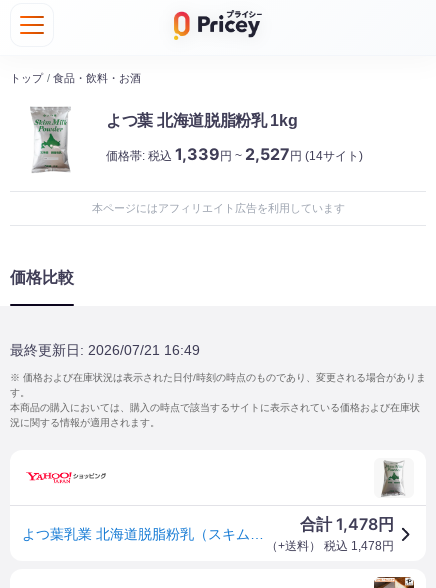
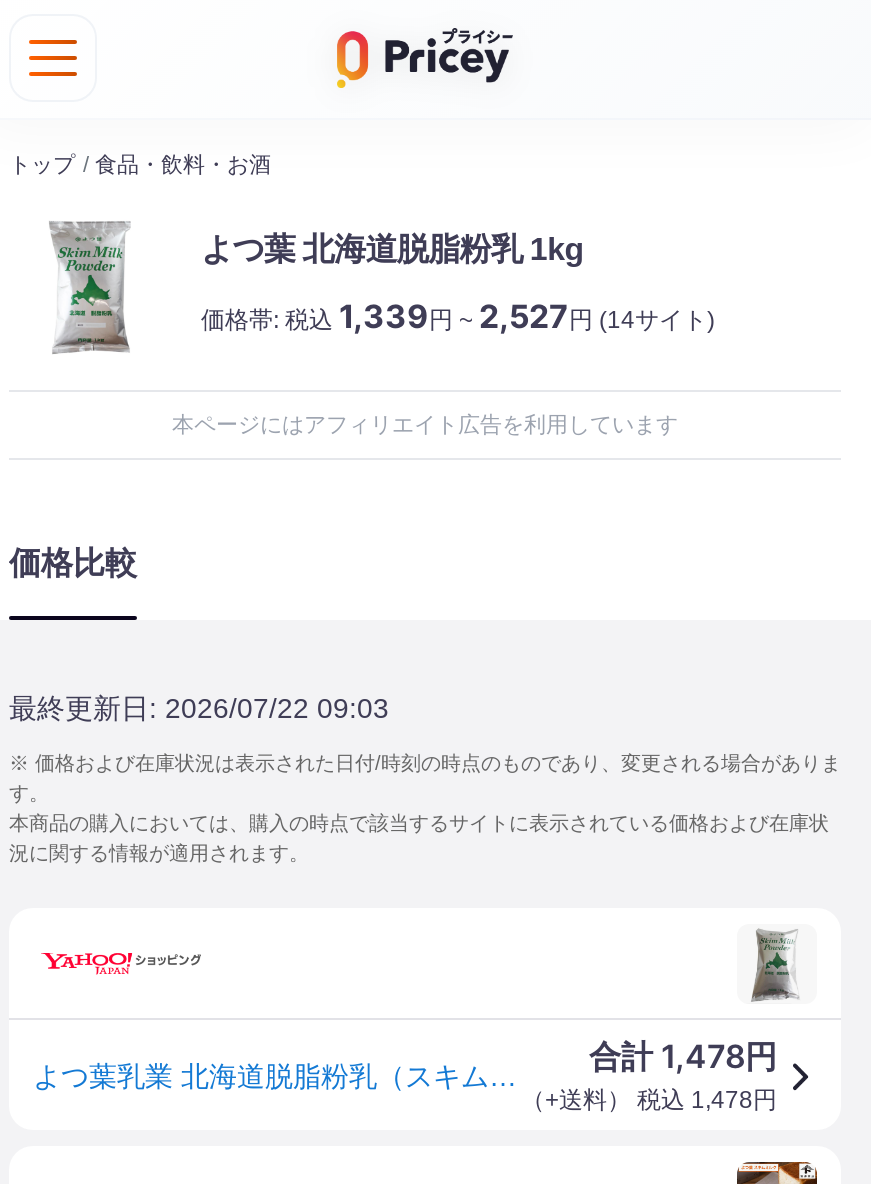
[10,342,200,358] 最終更新日: 2026/07/21 16:49 -> [9,692,389,724] 最終更新日: 2026/07/22 09:03

